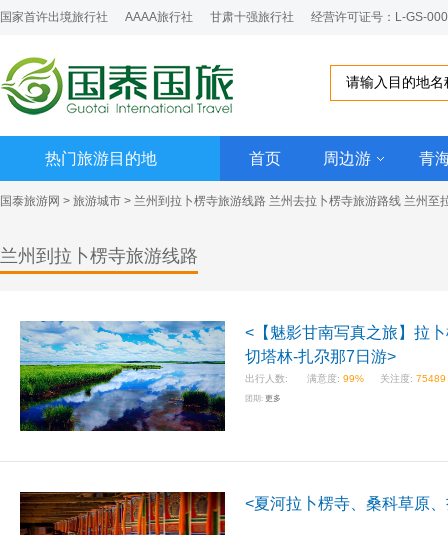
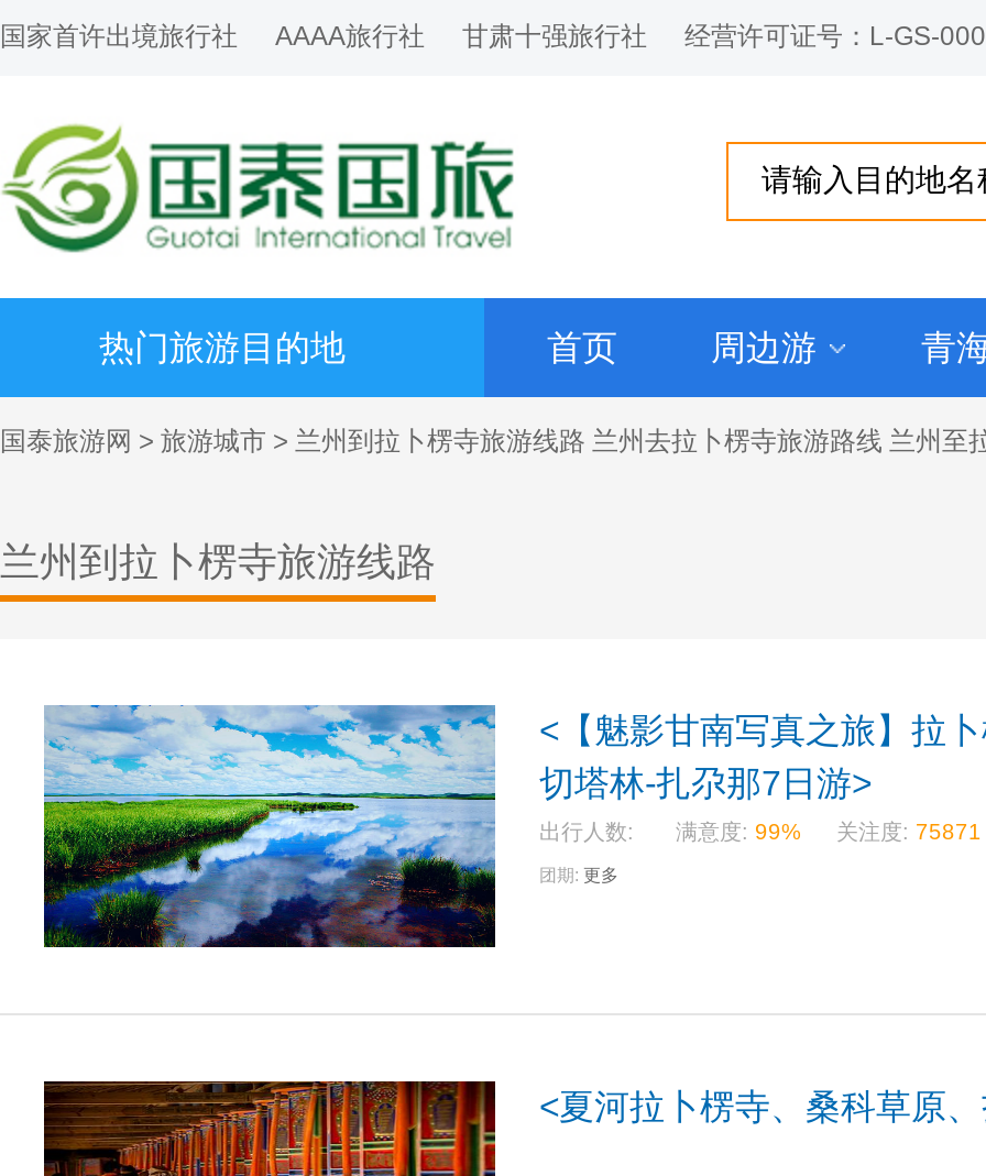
[245,373,446,384] 出行人数: 满意度: 99% 关注度: 75489 -> [539,820,982,844] 出行人数: 满意度: 99% 关注度: 75871

